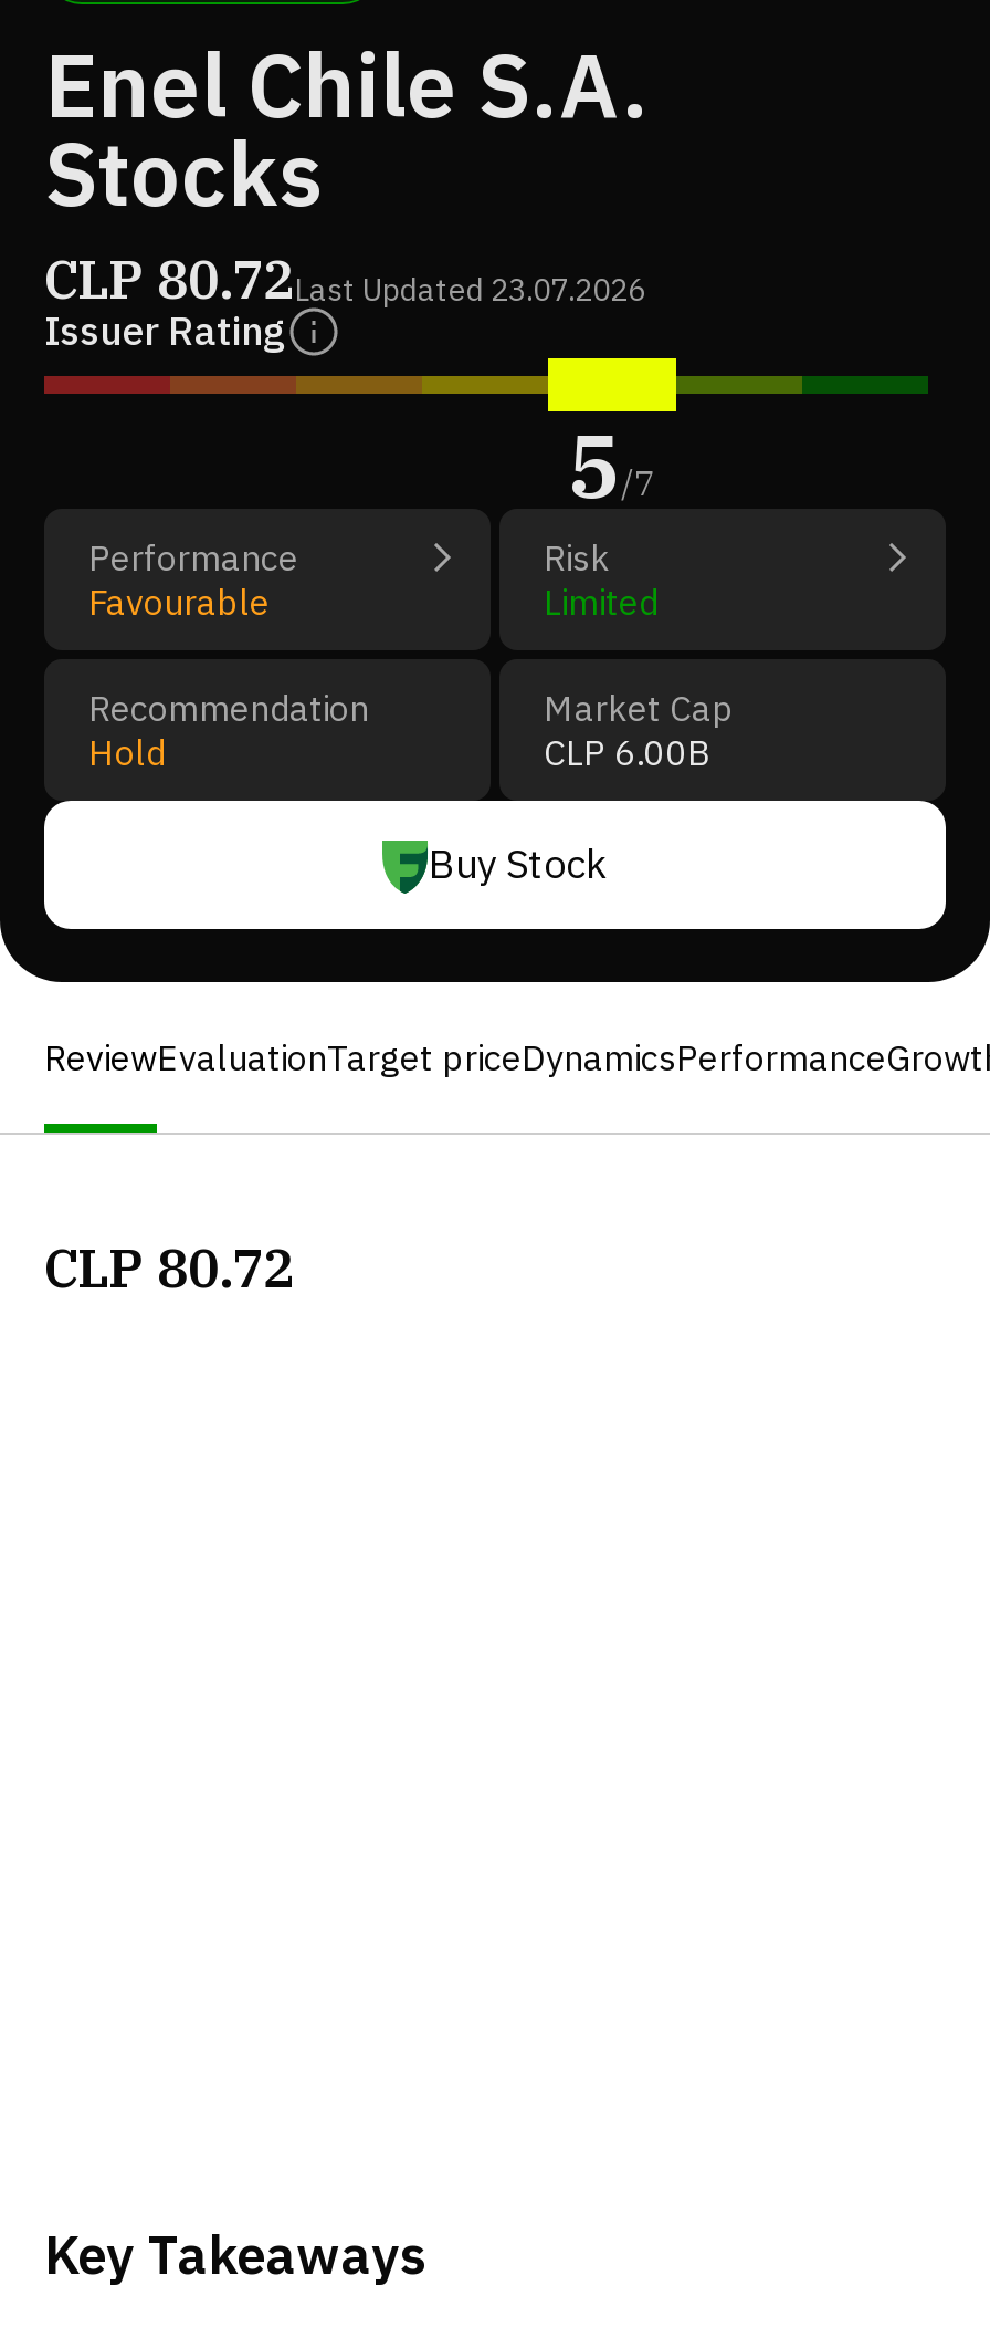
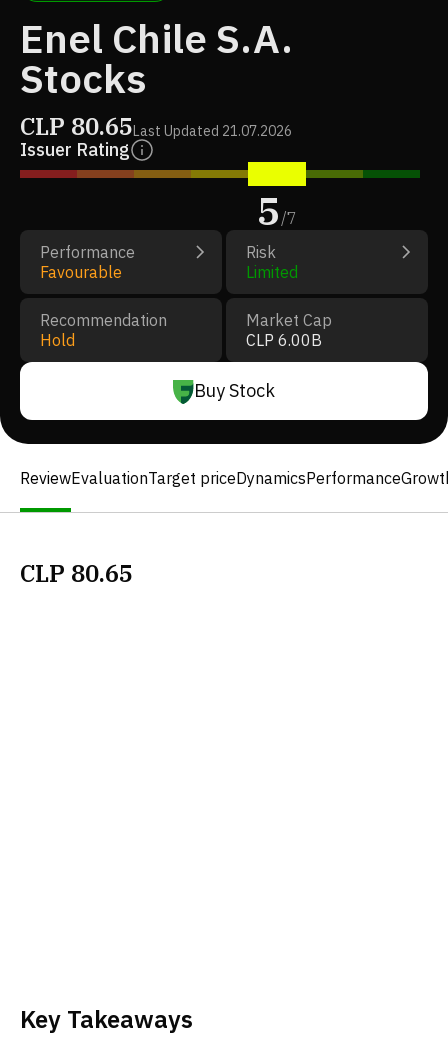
[44,243,645,314] CLP 80.72Last Updated 23.07.2026 -> [20,110,292,142] CLP 80.65Last Updated 21.07.2026
[44,1232,294,1303] CLP 80.72 -> [20,557,133,589] CLP 80.65

